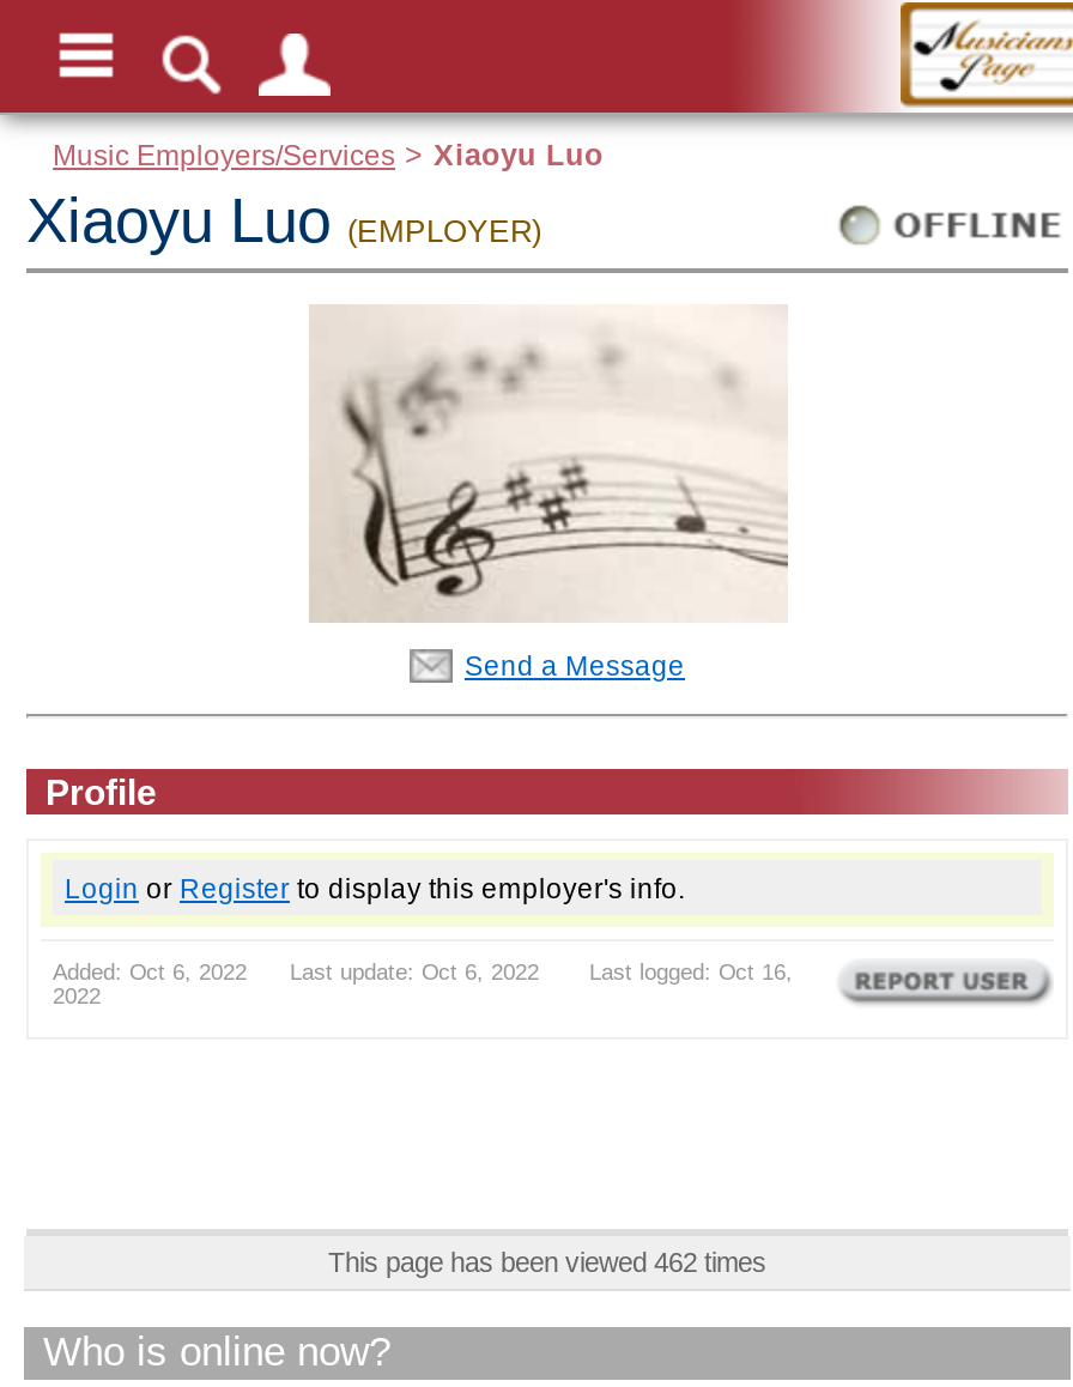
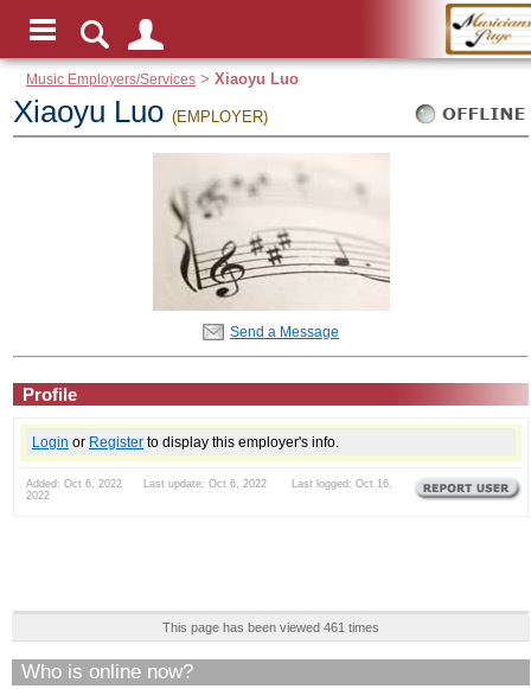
[328,1248,766,1277] This page has been viewed 462 times -> [162,620,379,634] This page has been viewed 461 times

